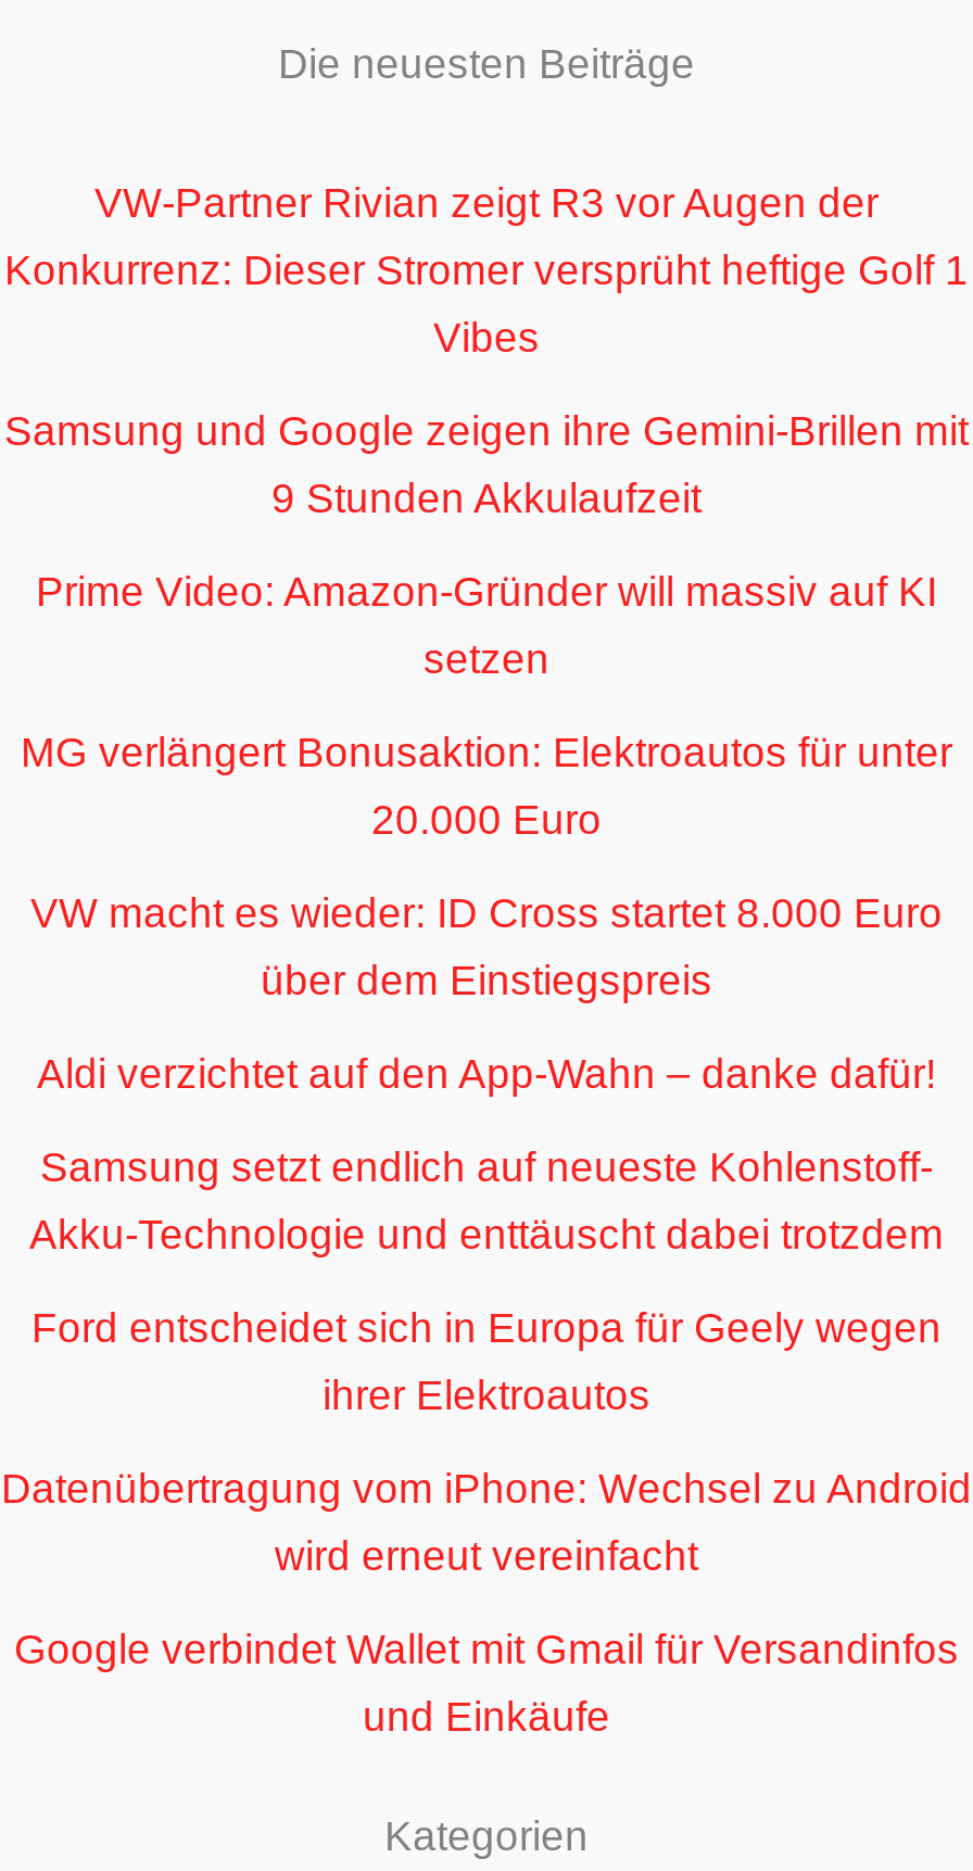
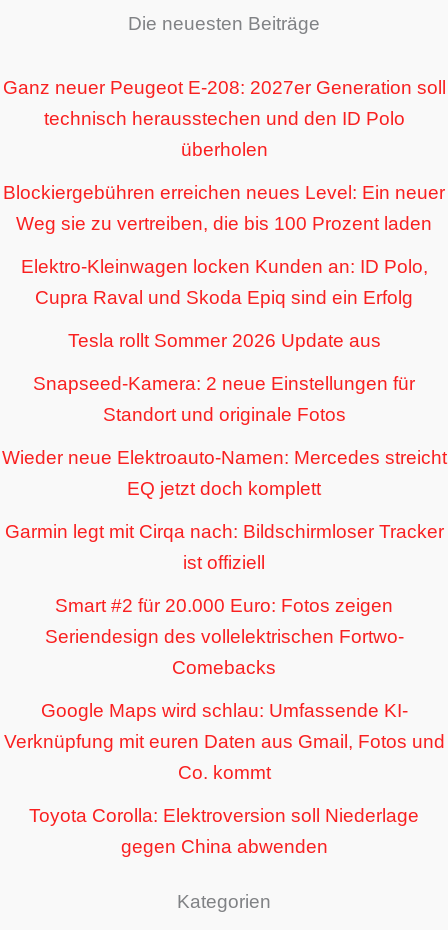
[1,181,972,1740] VW-Partner Rivian zeigt R3 vor Augen der | Konkurrenz: Dieser Stromer versprüht heftige Golf 1 | Vibes | Samsung und Google zeigen ihre Gemini-Brillen mit | 9 Stunden Akkulaufzeit | Prime Video: Amazon-Gründer will massiv auf KI | setzen | MG verlängert Bonusaktion: Elektroautos für unter | 20.000 Euro | VW macht es wieder: ID Cross startet 8.000 Euro | über dem Einstiegspreis | Aldi verzichtet auf den App-Wahn – danke dafür! | Samsung setzt endlich auf neueste Kohlenstoff- | Akku-Technologie und enttäuscht dabei trotzdem | Ford entscheidet sich in Europa für Geely wegen | ihrer Elektroautos | Datenübertragung vom iPhone: Wechsel zu Android | wird erneut vereinfacht | Google verbindet Wallet mit Gmail für Versandinfos | und Einkäufe -> [1,77,446,857] Ganz neuer Peugeot E-208: 2027er Generation soll | technisch herausstechen und den ID Polo | überholen | Blockiergebühren erreichen neues Level: Ein neuer | Weg sie zu vertreiben, die bis 100 Prozent laden | Elektro-Kleinwagen locken Kunden an: ID Polo, | Cupra Raval und Skoda Epiq sind ein Erfolg | Tesla rollt Sommer 2026 Update aus | Snapseed-Kamera: 2 neue Einstellungen für | Standort und originale Fotos | Wieder neue Elektroauto-Namen: Mercedes streicht | EQ jetzt doch komplett | Garmin legt mit Cirqa nach: Bildschirmloser Tracker | ist offiziell | Smart #2 für 20.000 Euro: Fotos zeigen | Seriendesign des vollelektrischen Fortwo- | Comebacks | Google Maps wird schlau: Umfassende KI- | Verknüpfung mit euren Daten aus Gmail, Fotos und | Co. kommt | Toyota Corolla: Elektroversion soll Niederlage | gegen China abwenden

